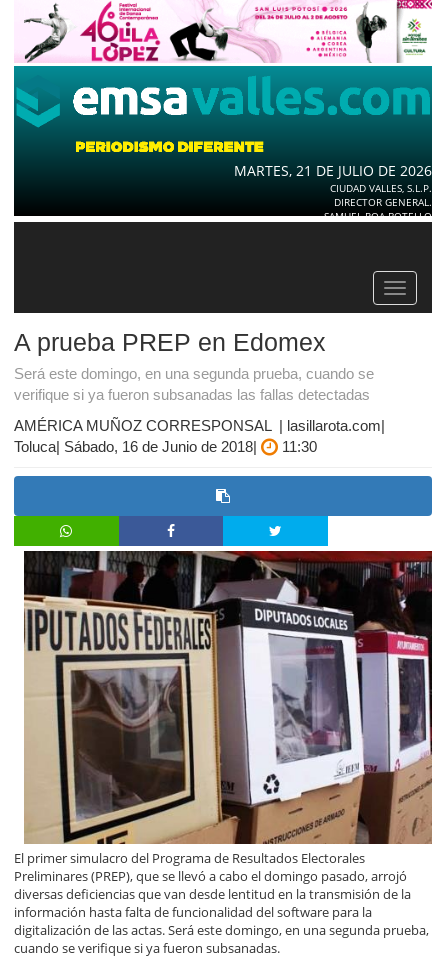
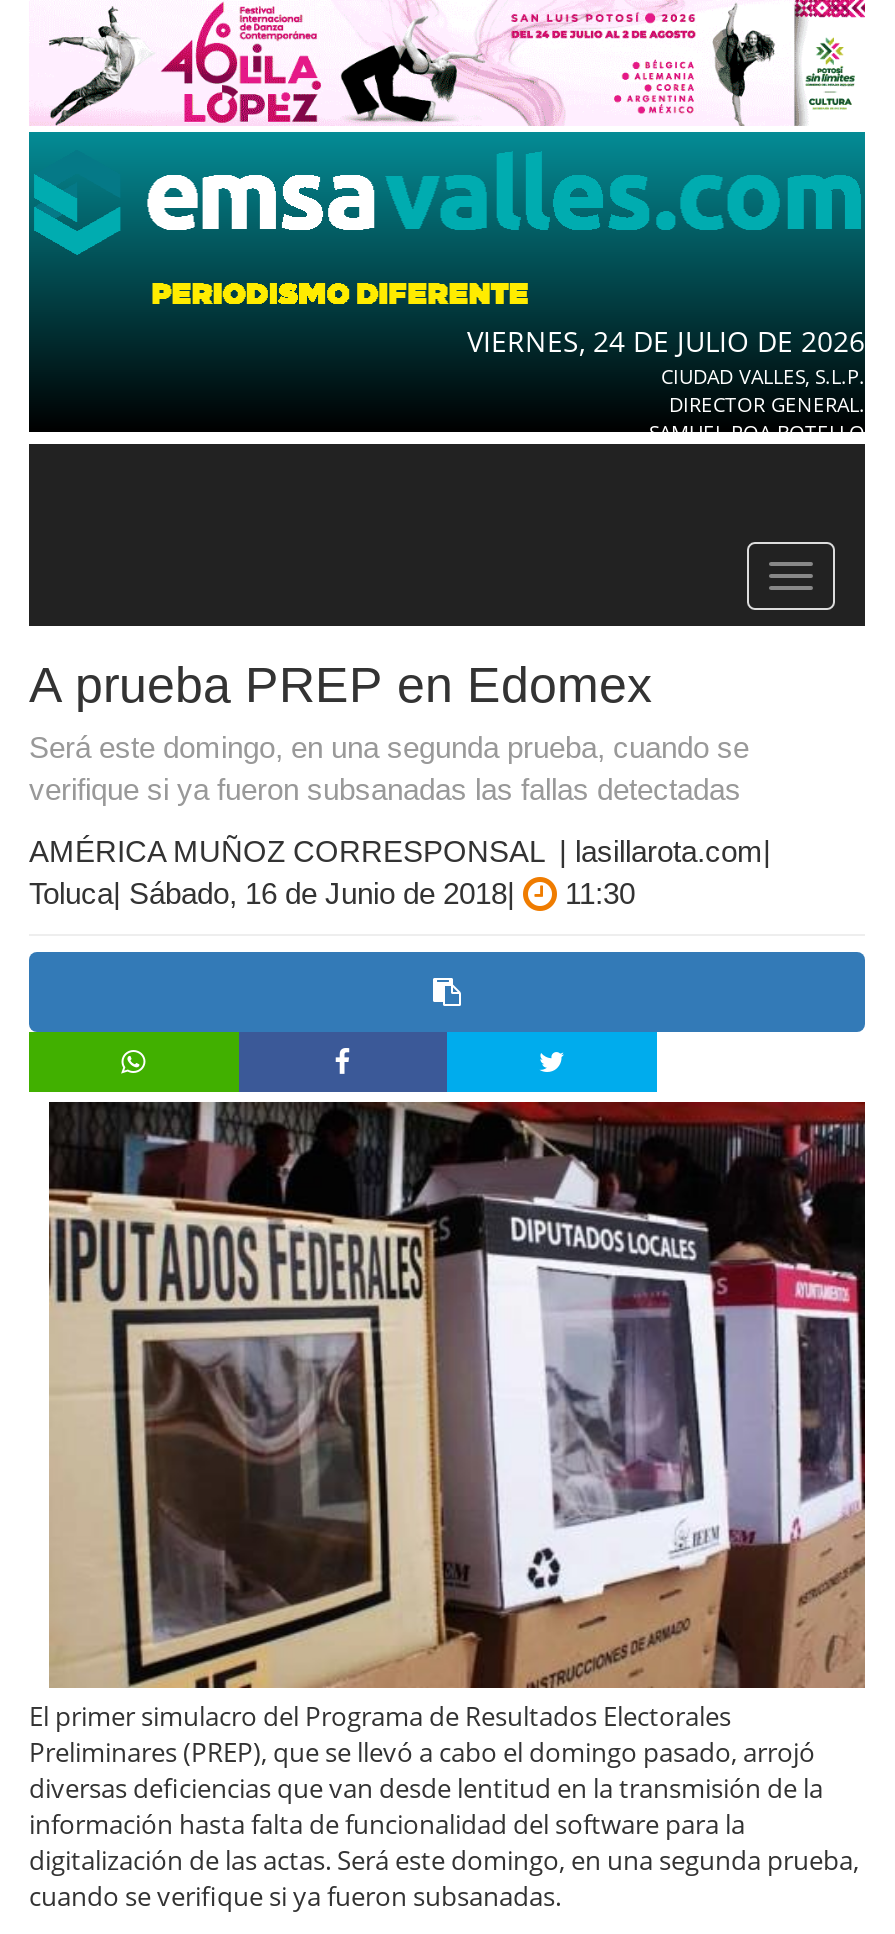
[234,161,432,180] MARTES, 21 DE JULIO DE 2026 -> [467,321,865,359] VIERNES, 24 DE JULIO DE 2026

